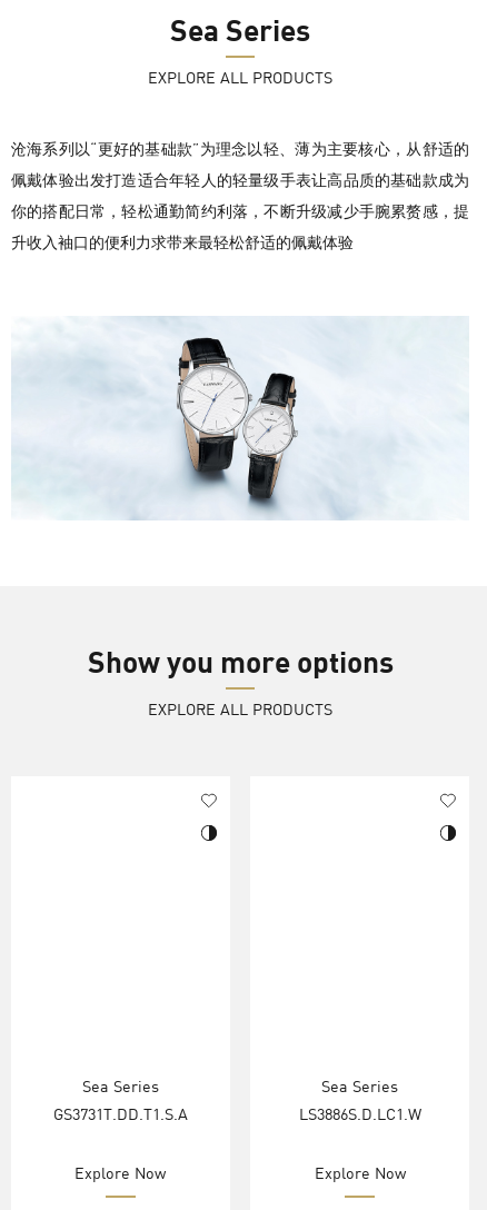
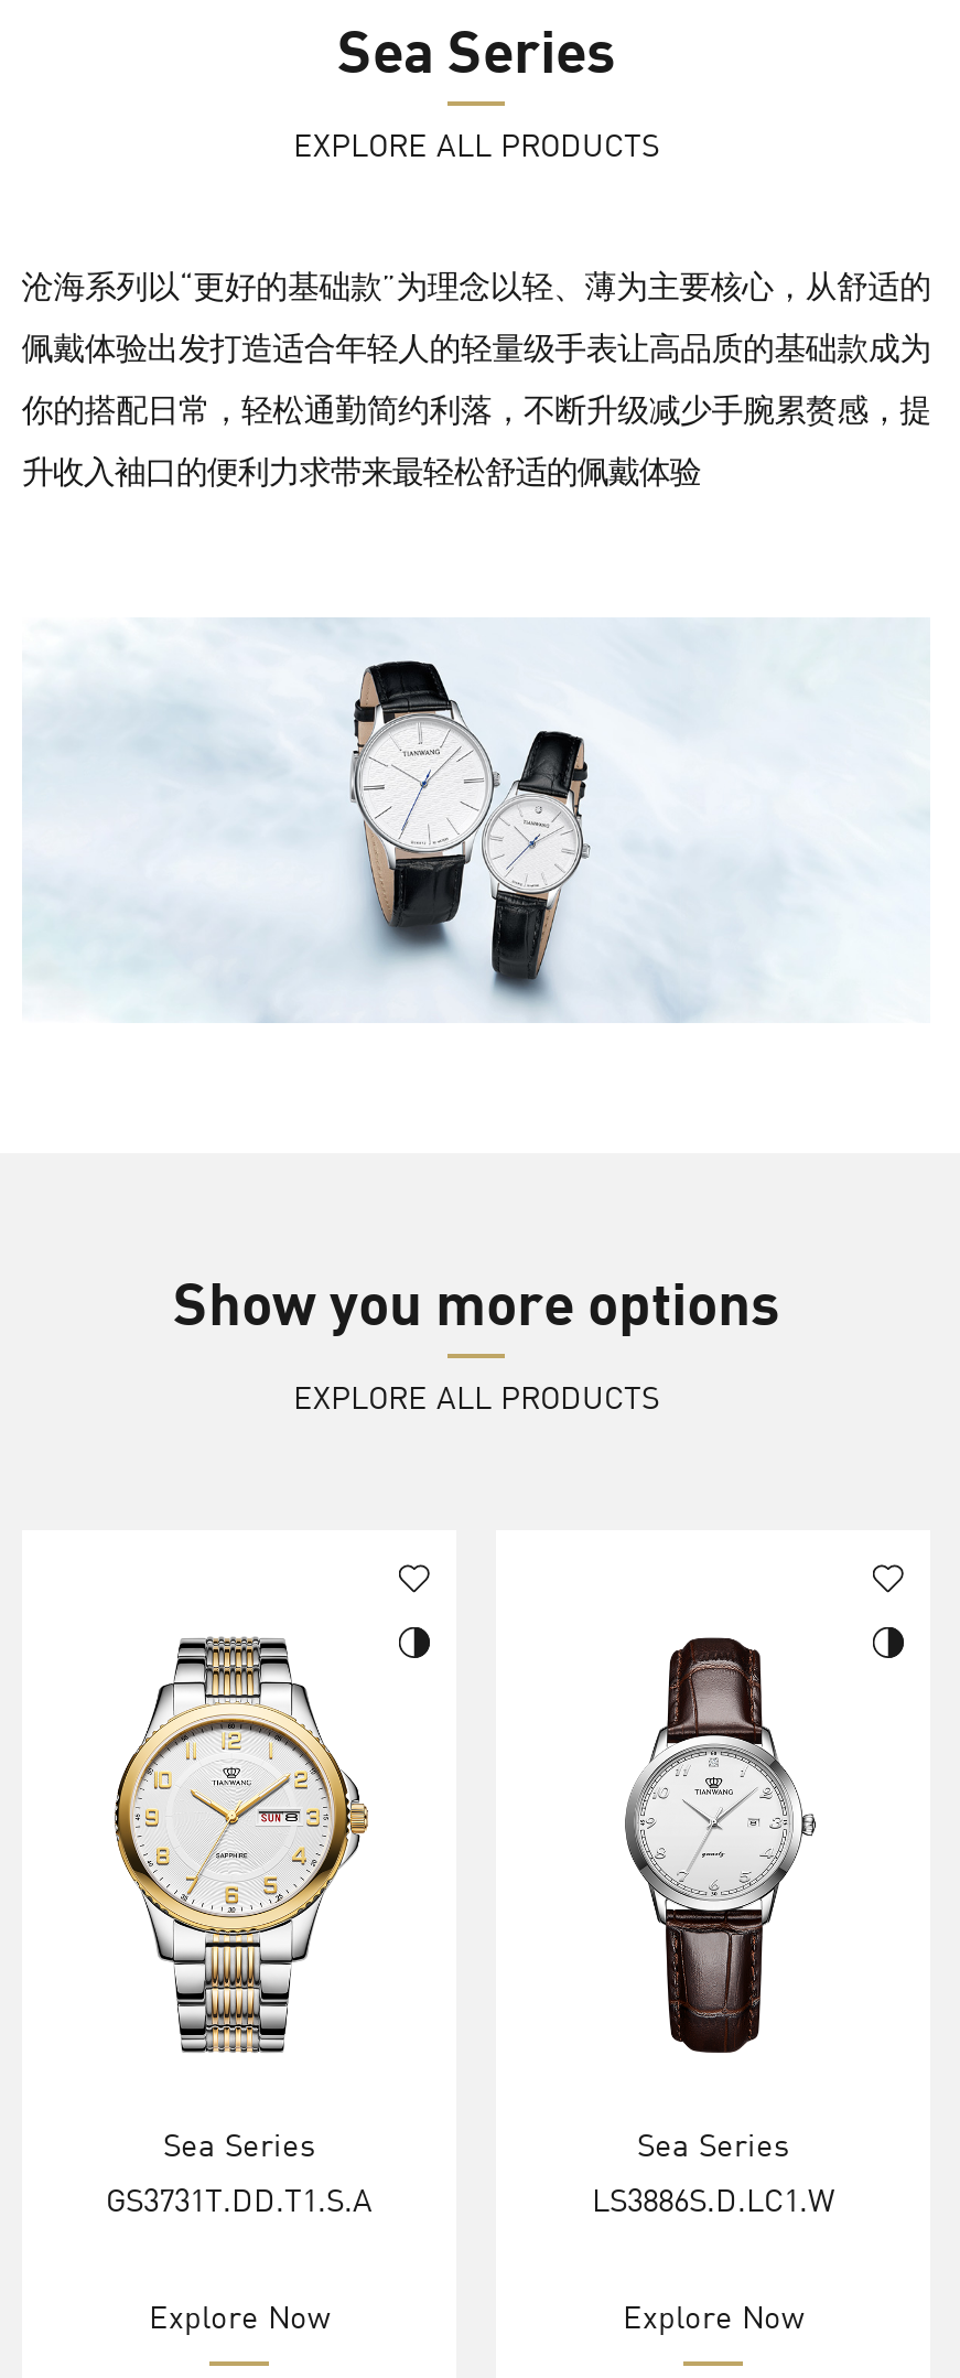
none -> [112,1636,370,2055] [image]
none -> [624,1636,818,2055] [image]

